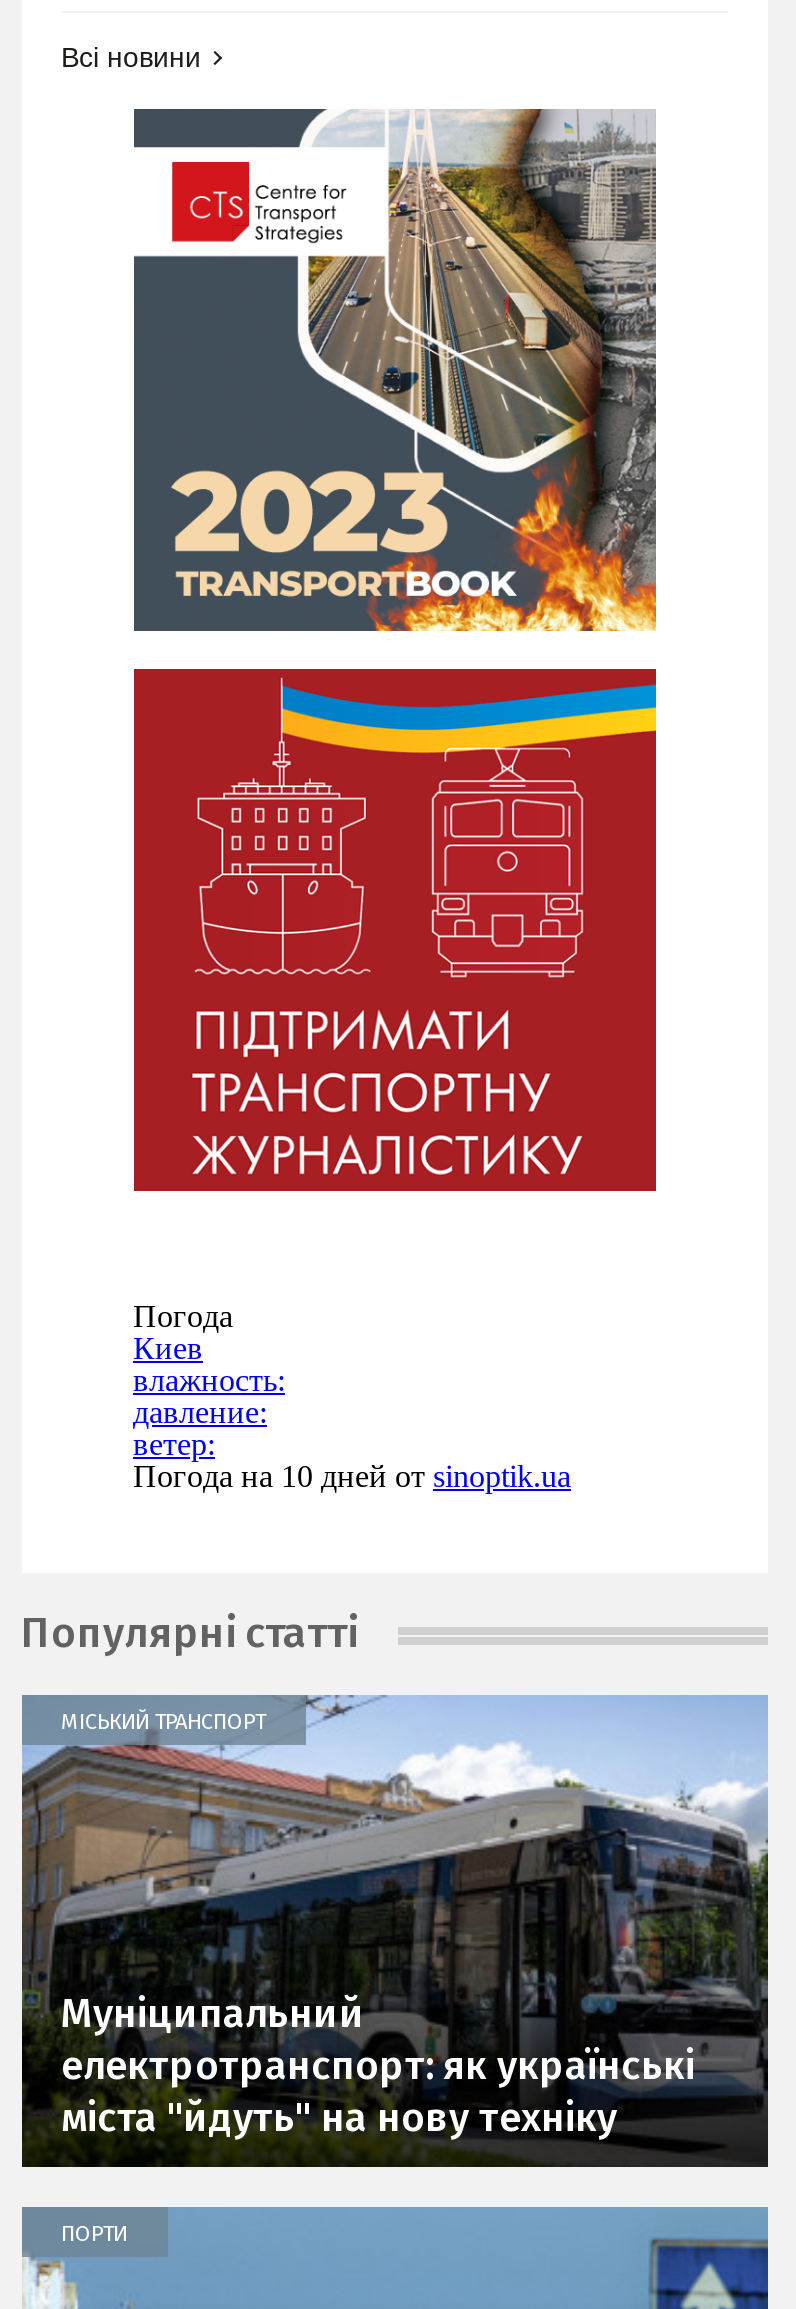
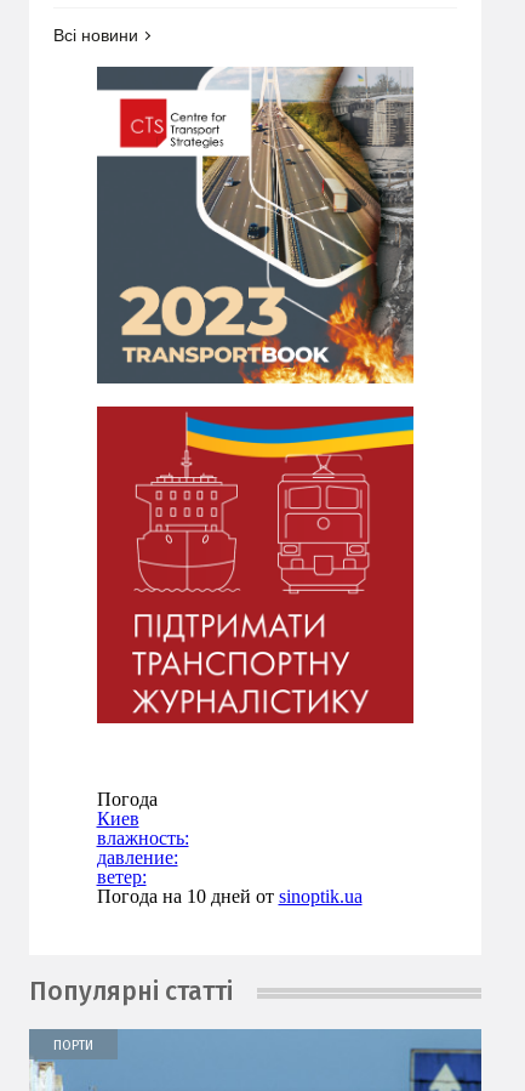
[20,1695,770,2169] [image] | МІСЬКИЙ ТРАНСПОРТ -> none
[61,1989,695,2141] Муніципальний | електротранспорт: як українські | міста "йдуть" на нову техніку -> none

